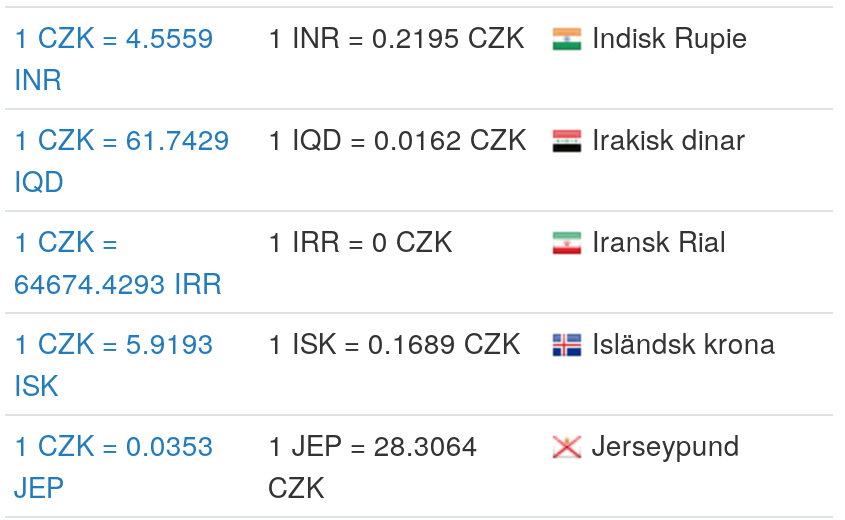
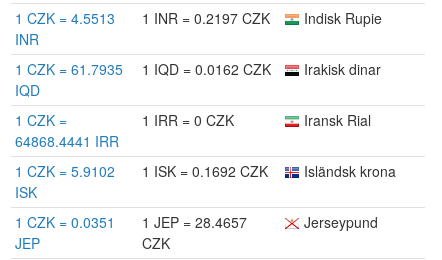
[14,15,214,55] 1 CZK = 4.5559 -> [15,7,115,27] 1 CZK = 4.5513
[268,15,524,55] 1 INR = 0.2195 CZK -> [142,7,270,27] 1 INR = 0.2197 CZK
[14,117,746,157] 1 CZK = 61.7429 1 IQD = 0.0162 CZK Irakisk dinar -> [15,58,381,78] 1 CZK = 61.7935 1 IQD = 0.0162 CZK Irakisk dinar
[14,261,222,301] 64674.4293 IRR -> [15,130,119,150] 64868.4441 IRR
[14,321,214,361] 1 CZK = 5.9193 -> [15,160,115,180] 1 CZK = 5.9102
[268,321,520,361] 1 ISK = 0.1689 CZK -> [142,160,268,180] 1 ISK = 0.1692 CZK
[14,423,214,463] 1 CZK = 0.0353 -> [15,211,115,231] 1 CZK = 0.0351
[268,423,478,463] 1 JEP = 28.3064 -> [142,211,247,231] 1 JEP = 28.4657

